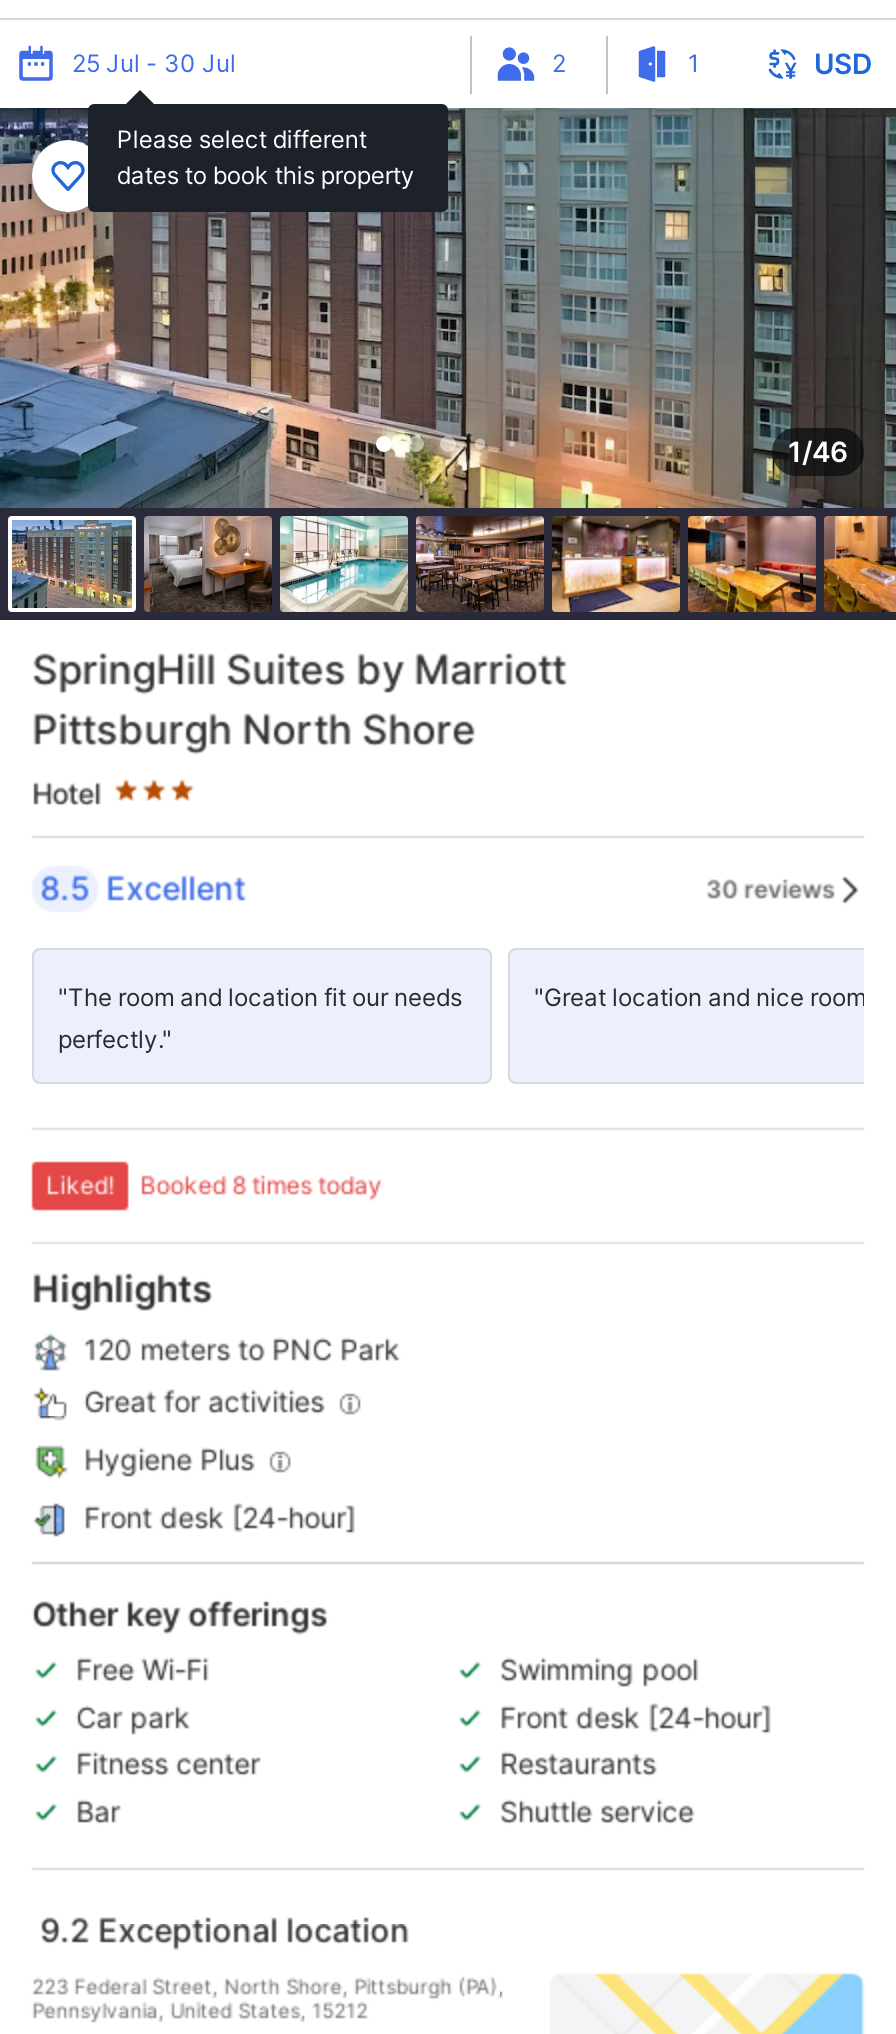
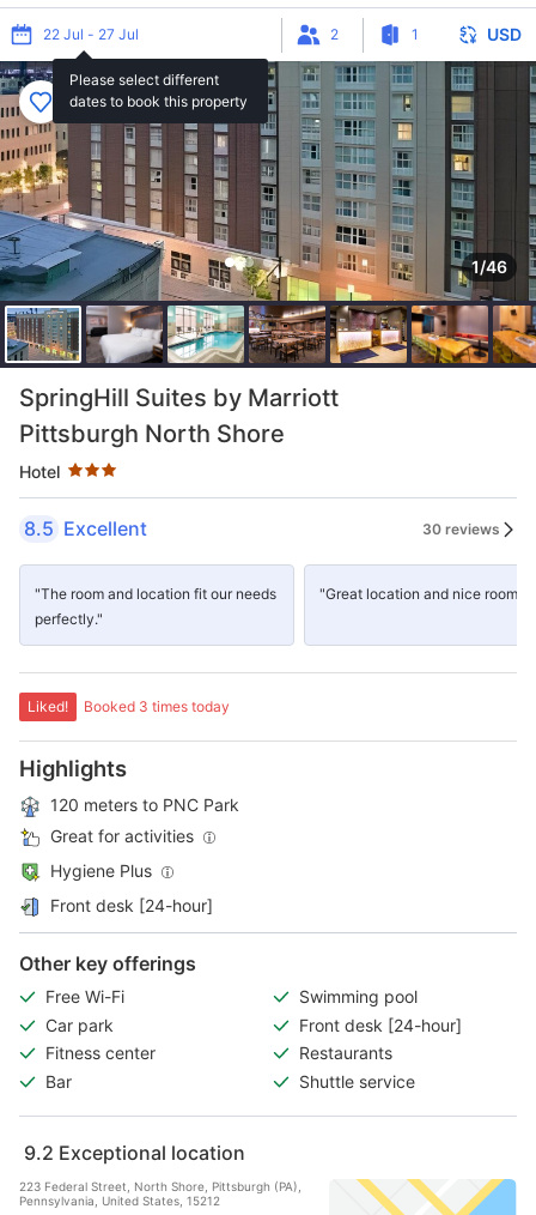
[72,48,236,78] 25 Jul - 30 Jul -> [43,25,139,43] 22 Jul - 27 Jul
[142,514,272,612] [image] -> [86,306,164,364] [image]
[140,1170,382,1200] Booked 8 times today -> [84,697,230,715] Booked 3 times today

